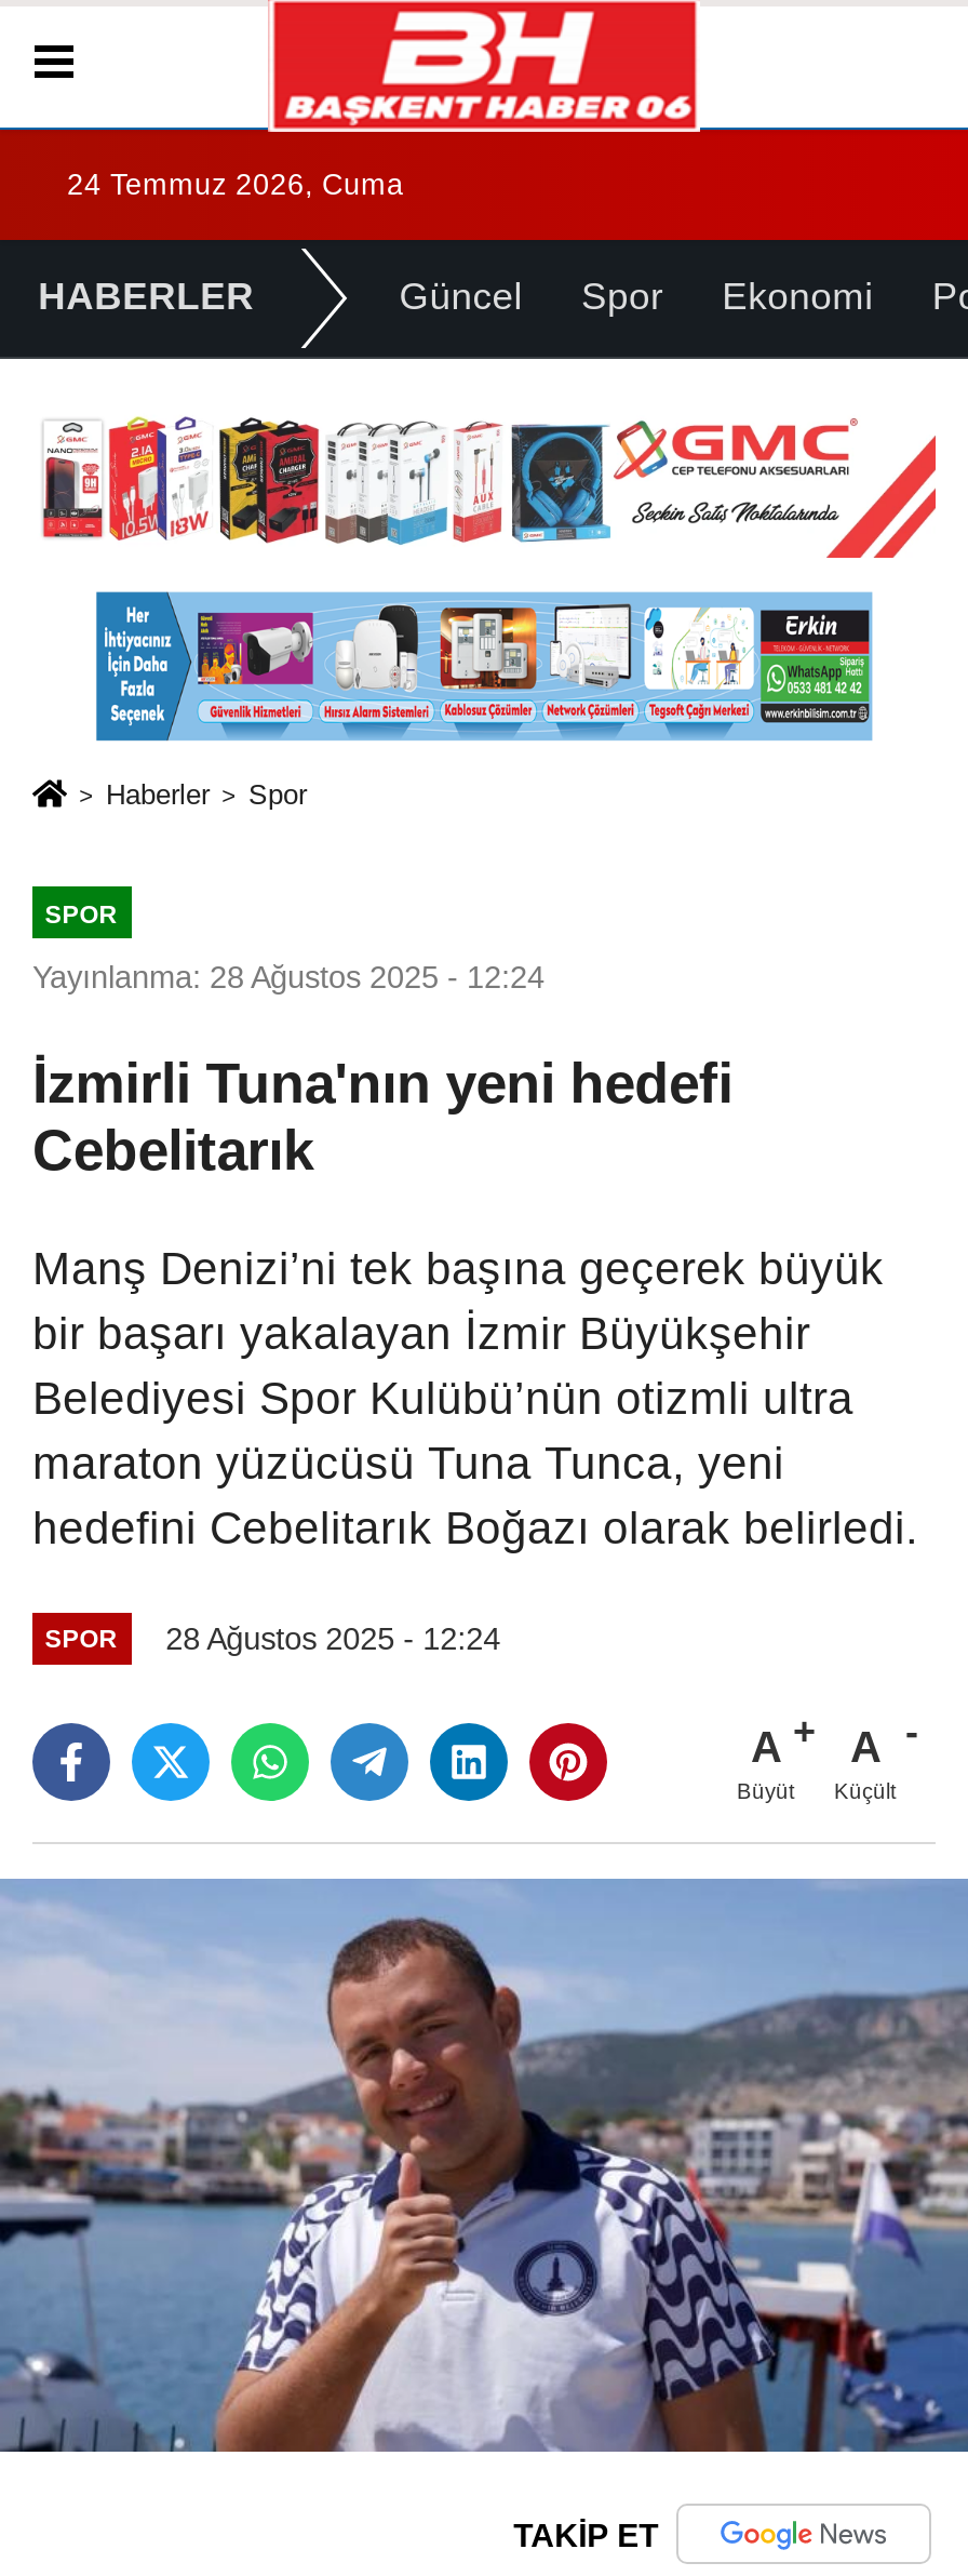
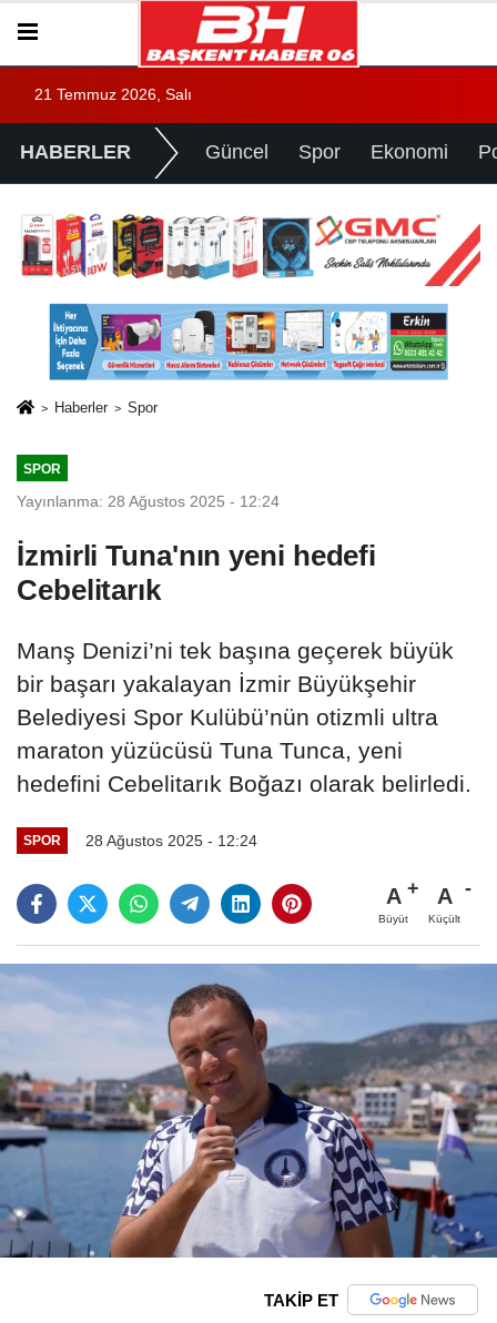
[67,169,404,201] 24 Temmuz 2026, Cuma -> [34,86,192,103] 21 Temmuz 2026, Salı

